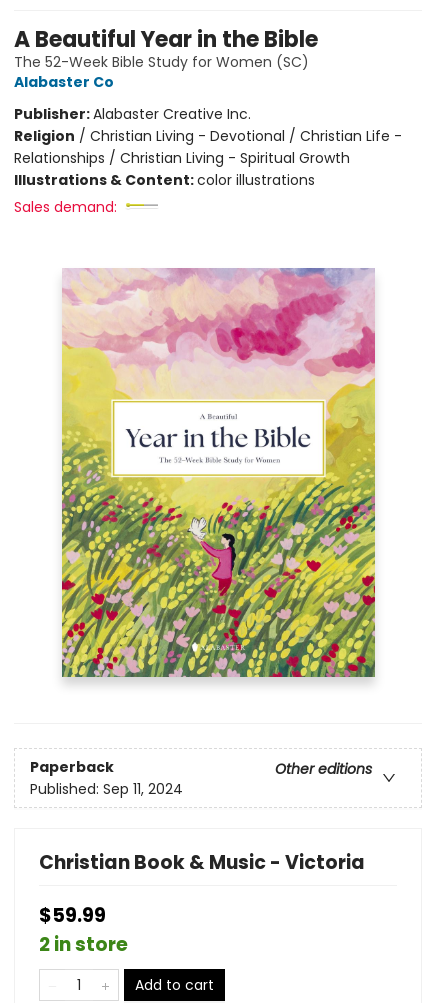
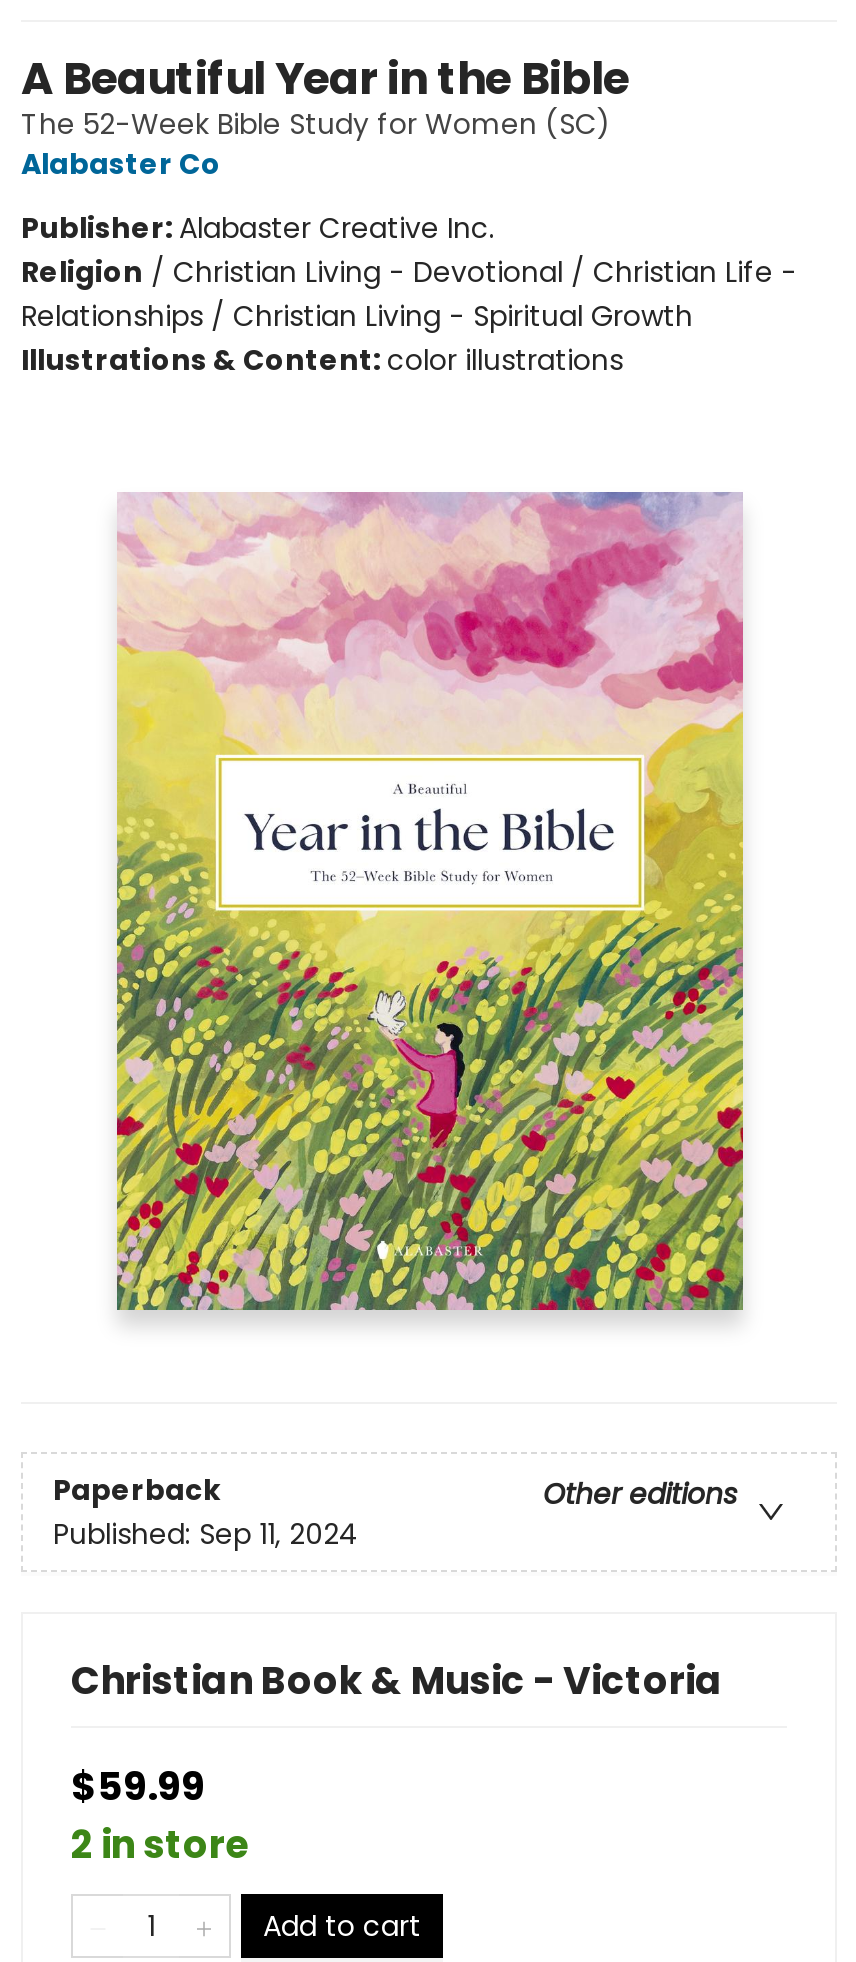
[14,197,117,217] Sales demand: -> none

